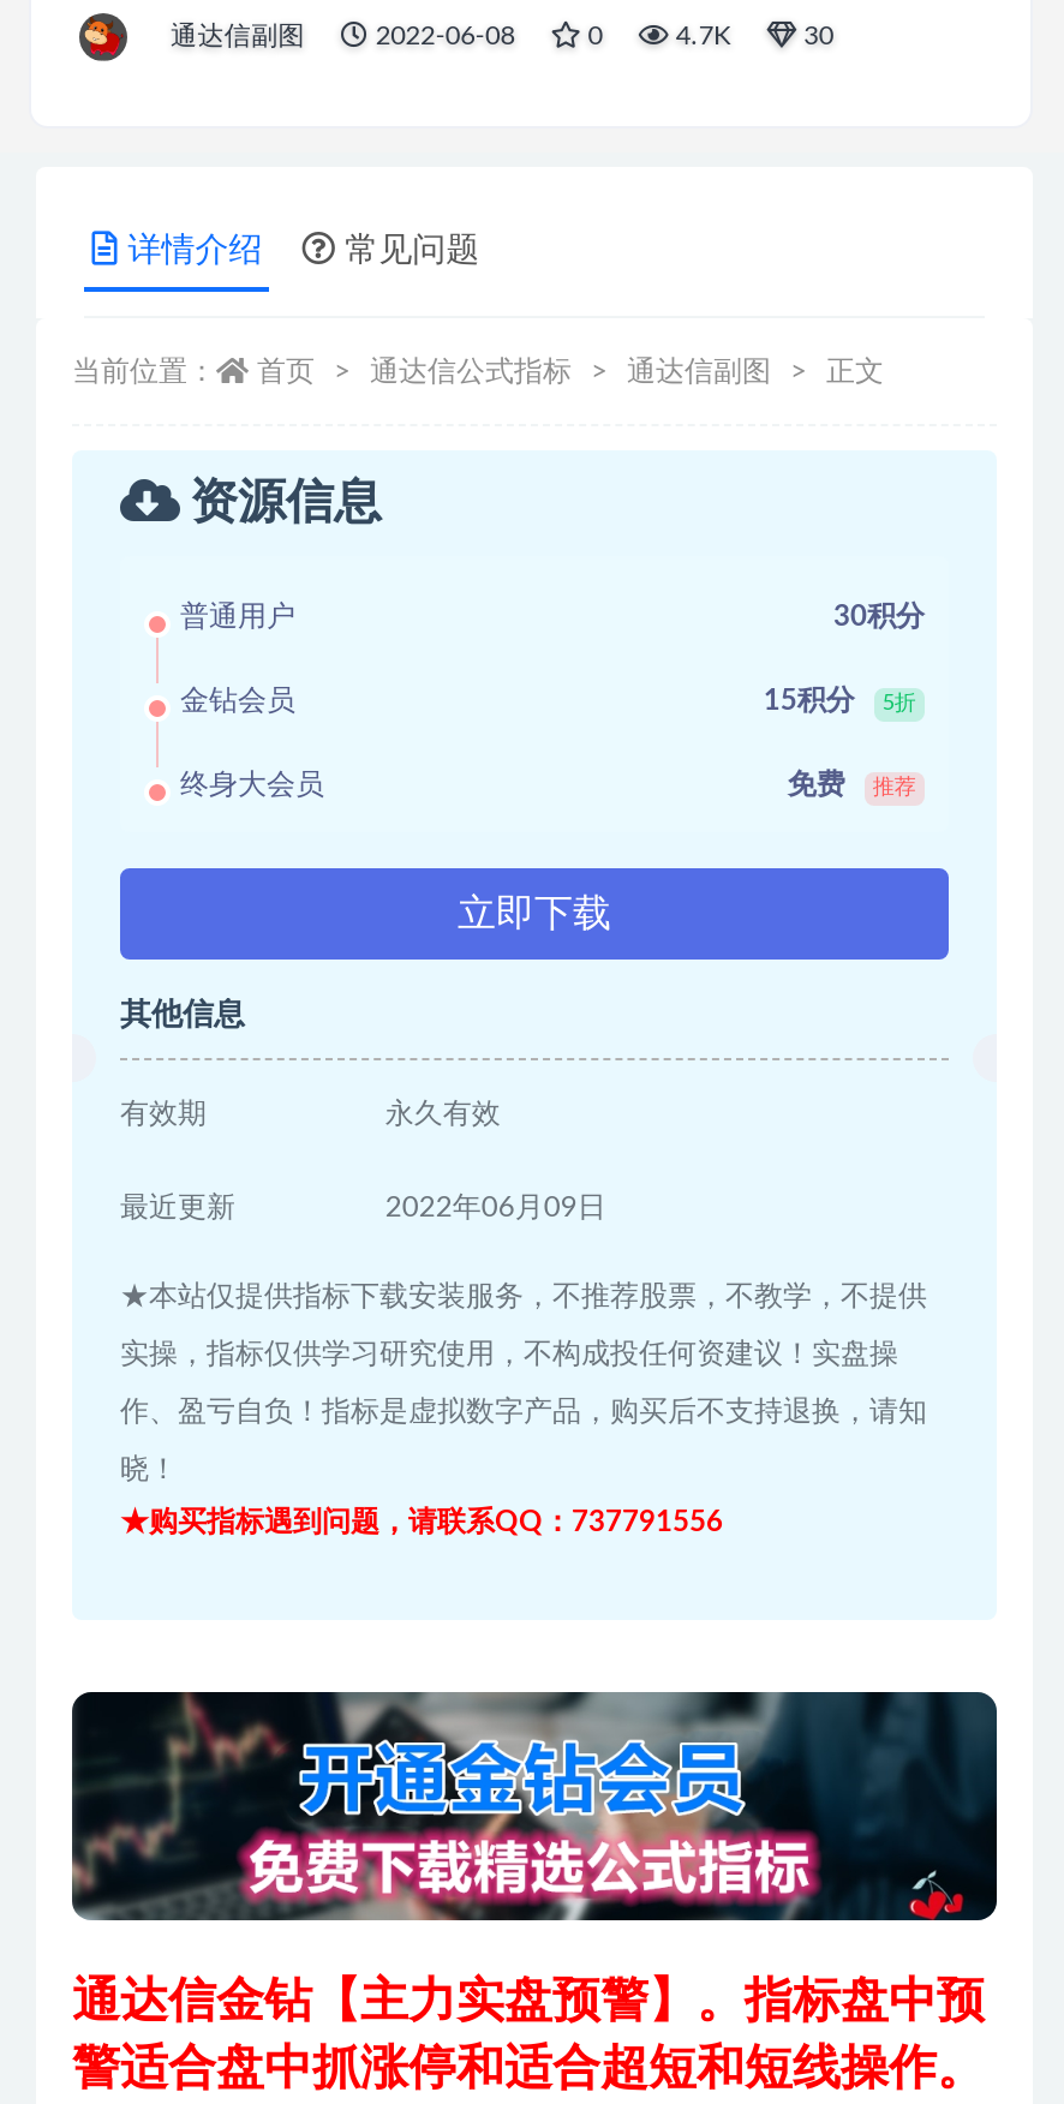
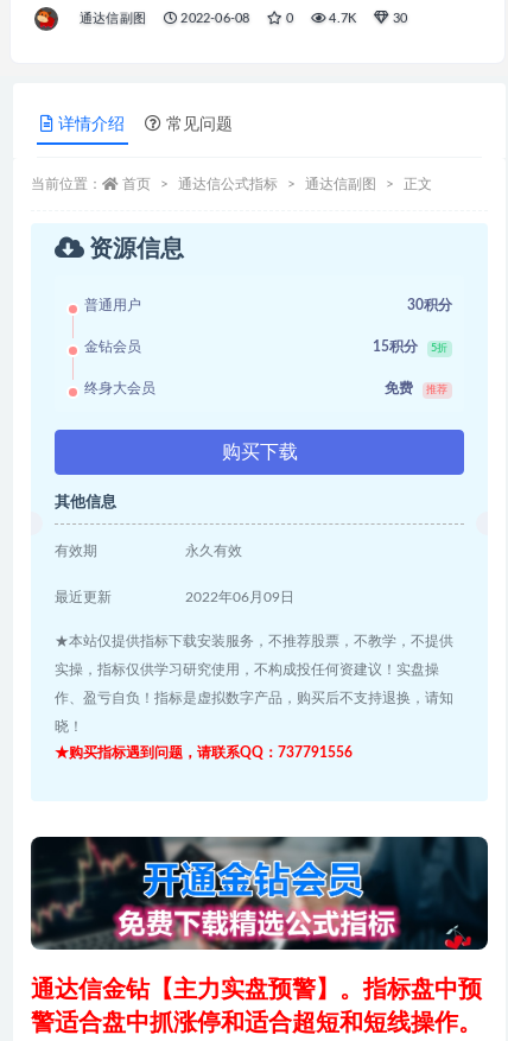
[458,896,611,934] 立即下载 -> [221,443,297,462] 购买下载

